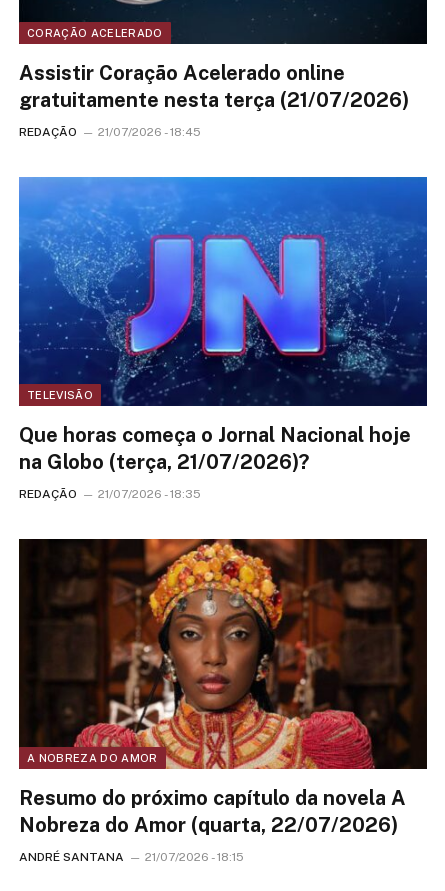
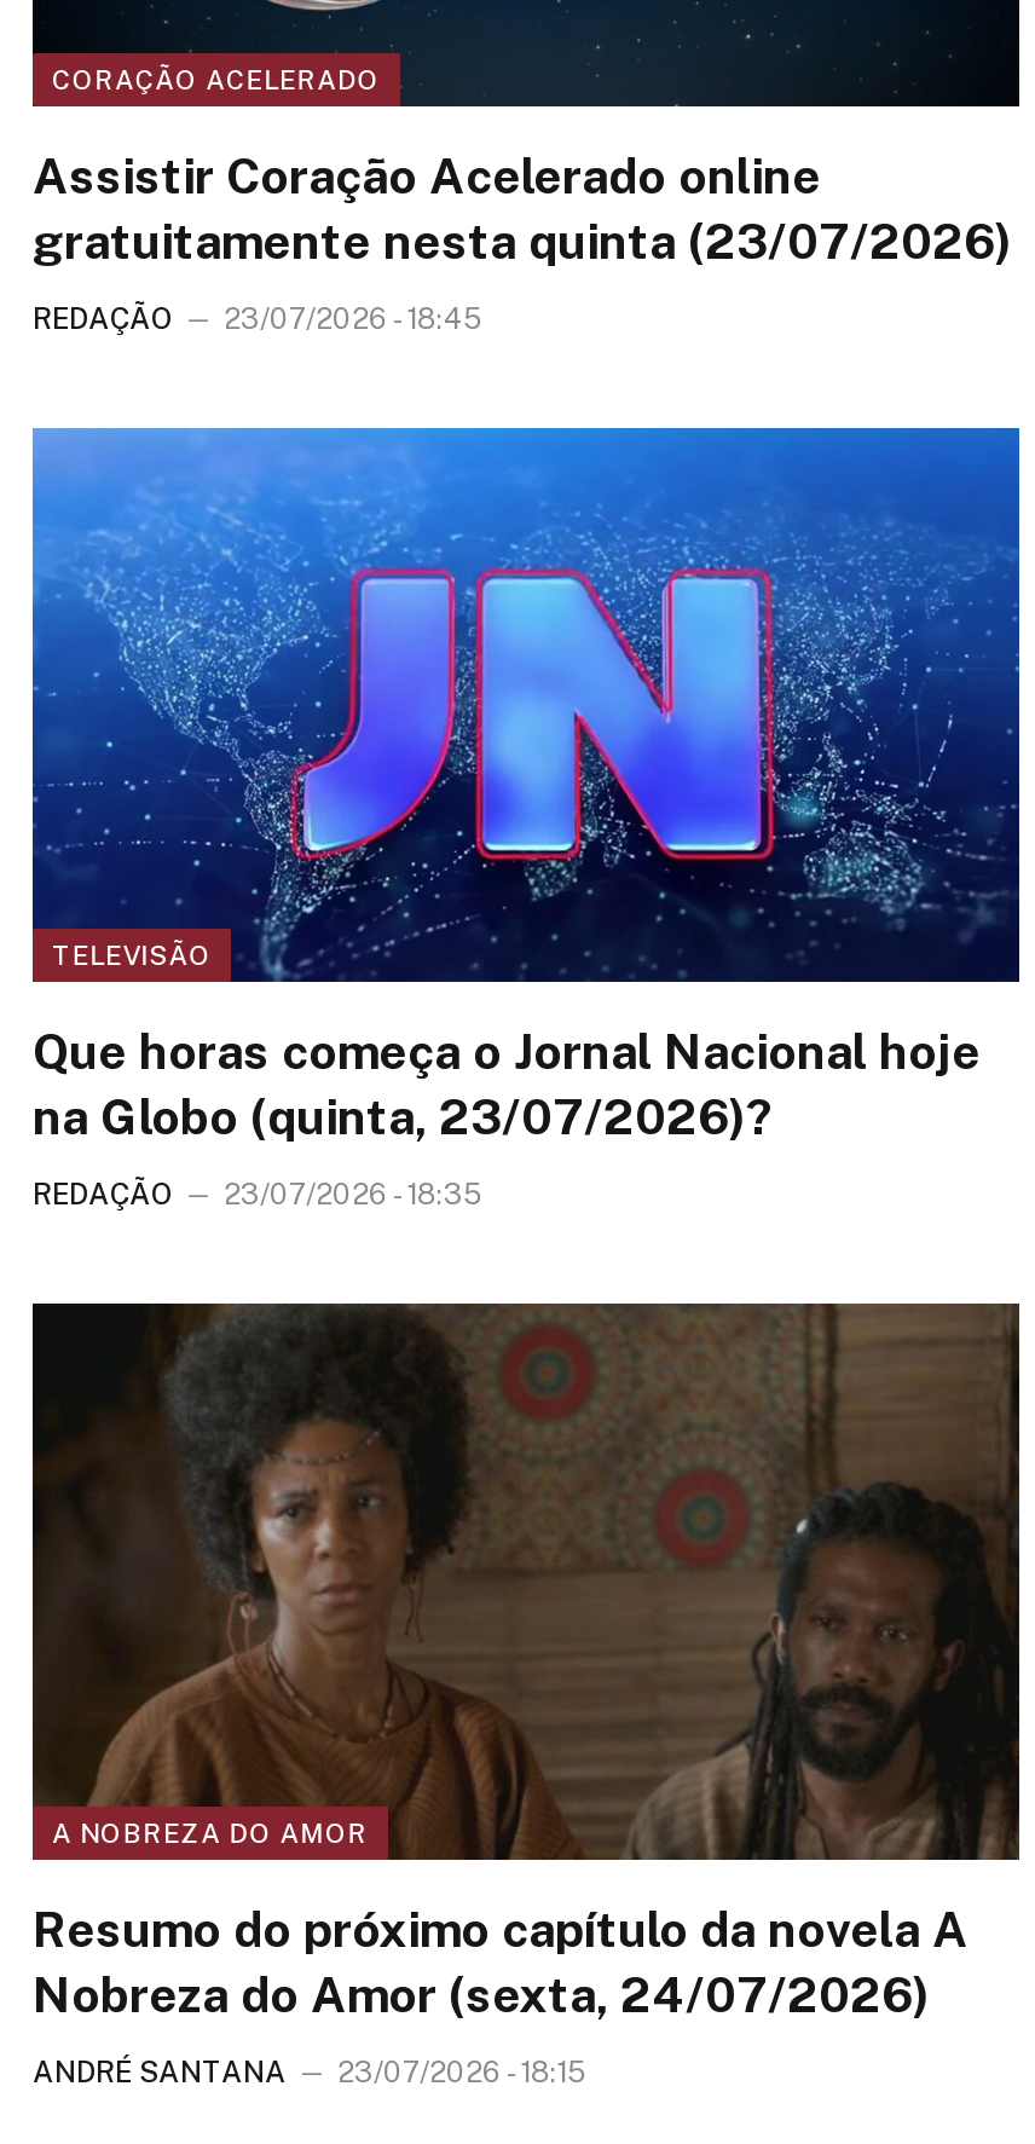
[19,87,409,111] gratuitamente nesta terça (21/07/2026) -> [33,212,1012,270] gratuitamente nesta quinta (23/07/2026)
[19,124,201,138] REDAÇÃO 21/07/2026 - 18:45 -> [33,301,482,335] REDAÇÃO 23/07/2026 - 18:45
[19,450,309,474] na Globo (terça, 21/07/2026)? -> [33,1088,770,1146] na Globo (quinta, 23/07/2026)?
[19,487,201,501] REDAÇÃO 21/07/2026 - 18:35 -> [33,1178,482,1212] REDAÇÃO 23/07/2026 - 18:35
[28,538,426,770] [image] -> [54,1301,1017,1862] [image]
[19,812,398,836] Nobreza do Amor (quarta, 22/07/2026) -> [33,1965,930,2023] Nobreza do Amor (sexta, 24/07/2026)
[19,849,244,863] ANDRÉ SANTANA 21/07/2026 - 18:15 -> [33,2055,586,2088] ANDRÉ SANTANA 23/07/2026 - 18:15

